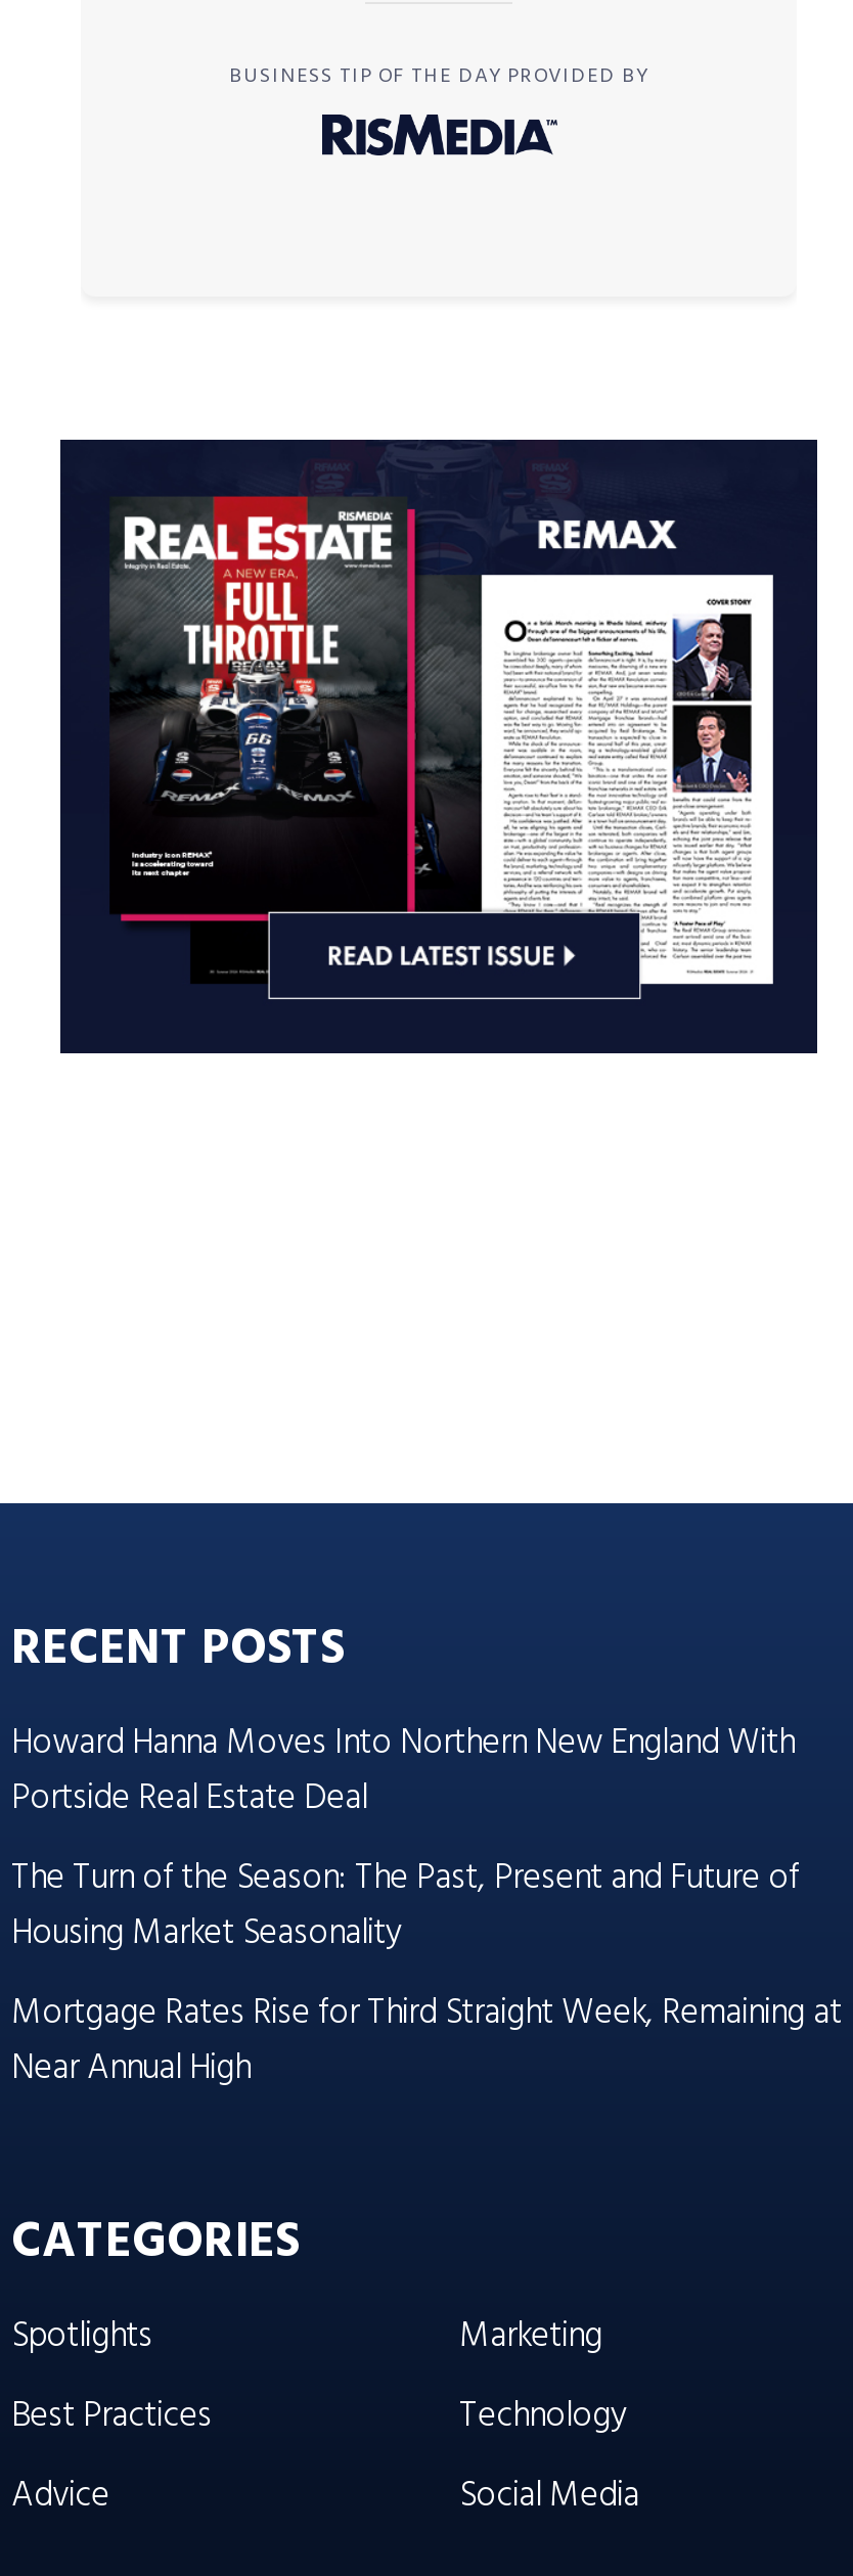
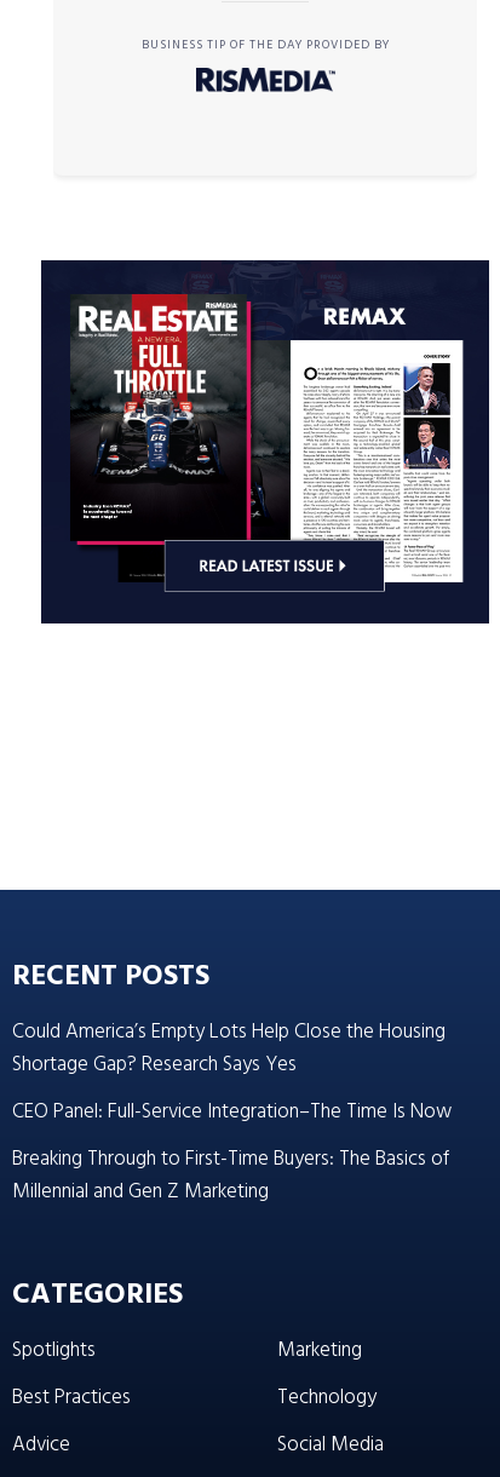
[11,1716,842,2096] Howard Hanna Moves Into Northern New England With | Portside Real Estate Deal | The Turn of the Season: The Past, Present and Future of | Housing Market Seasonality | Mortgage Rates Rise for Third Straight Week, Remaining at | Near Annual High -> [12,1016,452,1208] Could America’s Empty Lots Help Close the Housing | Shortage Gap? Research Says Yes | CEO Panel: Full-Service Integration–The Time Is Now | Breaking Through to First-Time Buyers: The Basics of | Millennial and Gen Z Marketing

